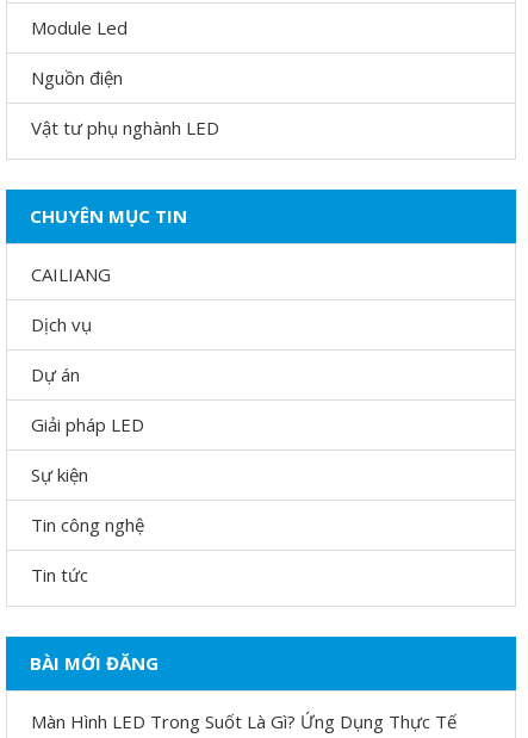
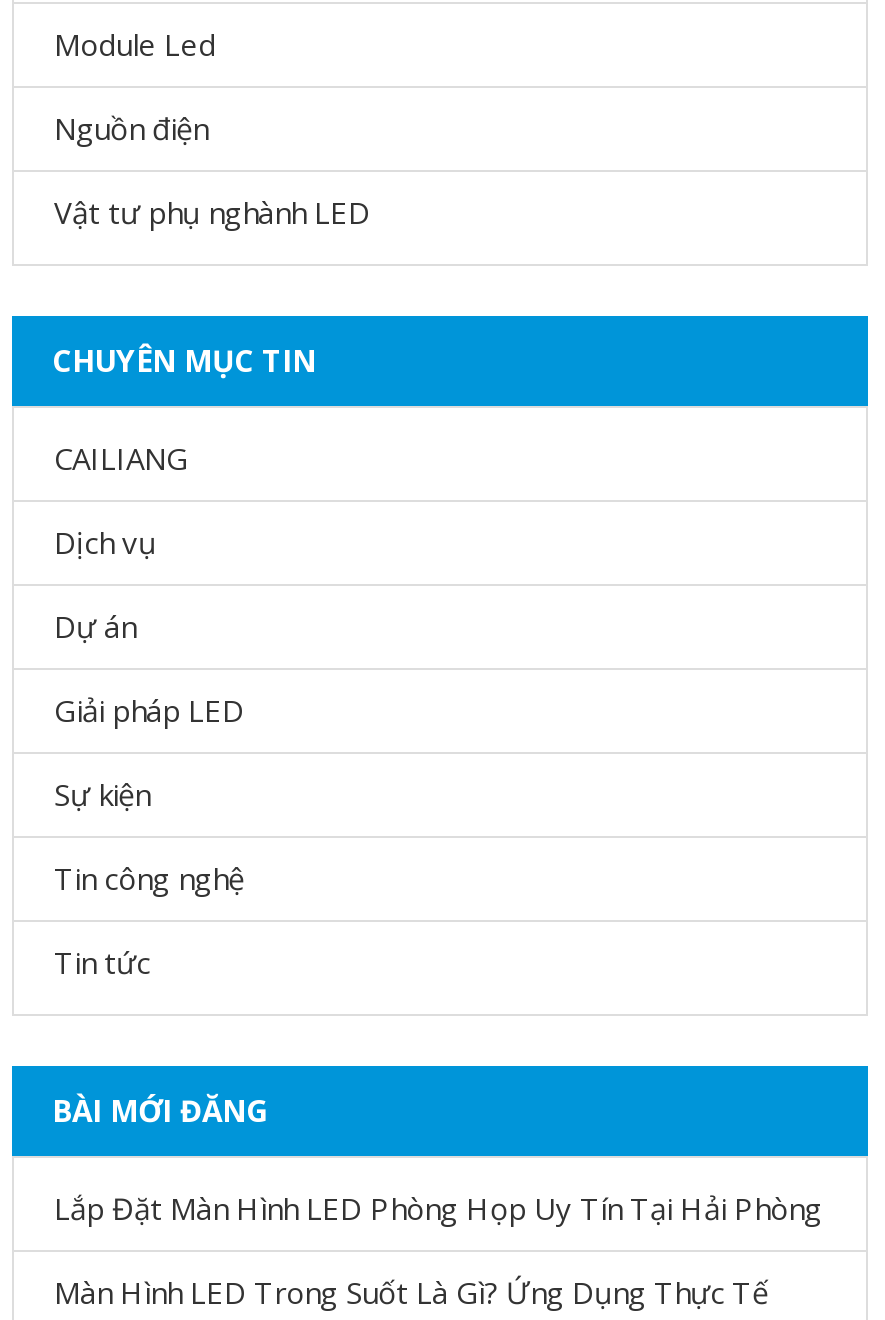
none -> [54,1188,822,1228] Lắp Đặt Màn Hình LED Phòng Họp Uy Tín Tại Hải Phòng

